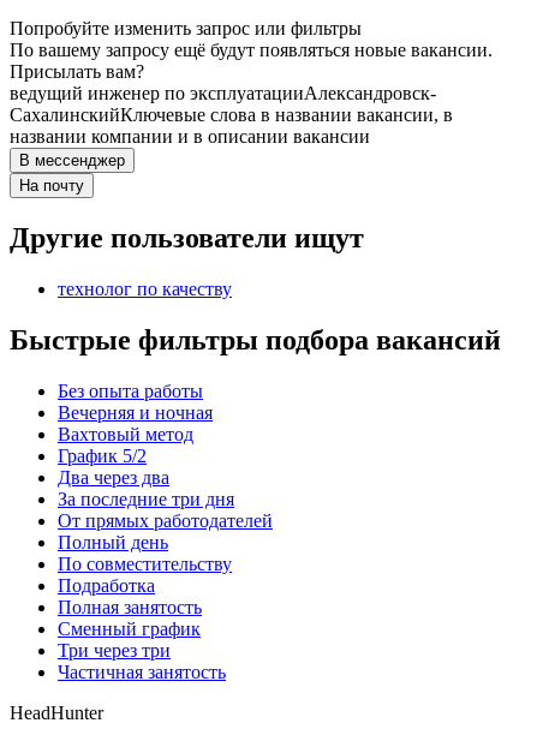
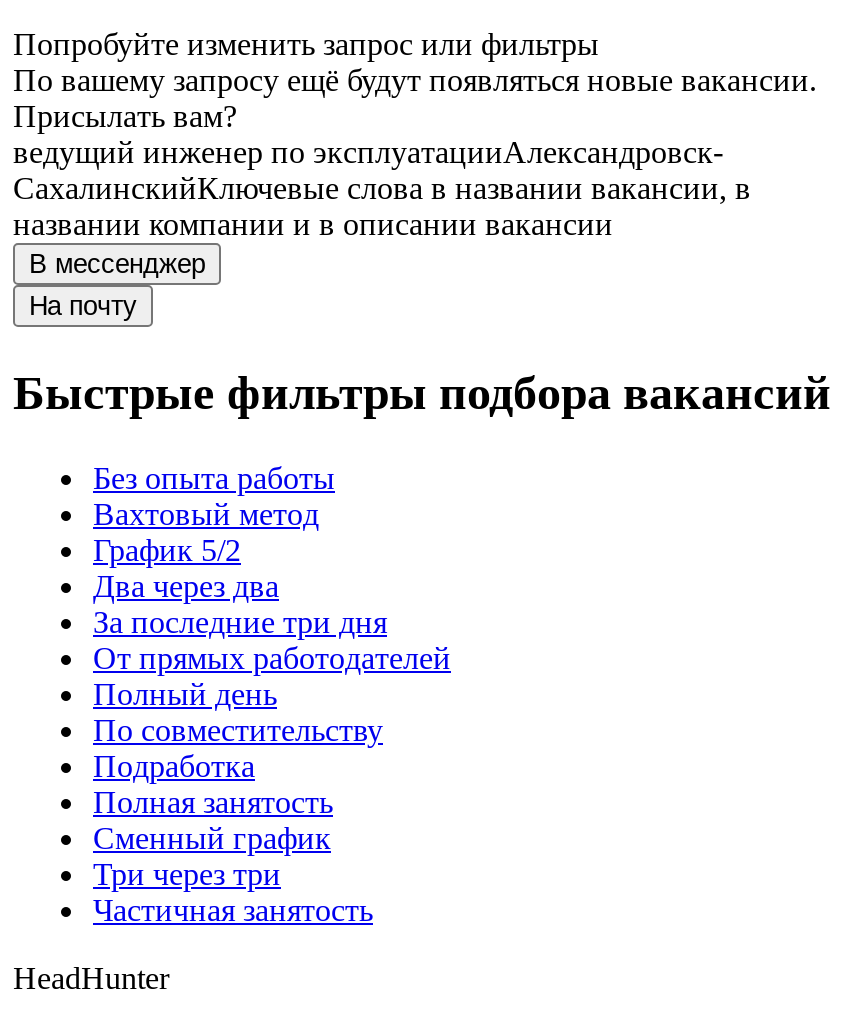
[10,222,364,299] Другие пользователи ищут | технолог по качеству -> none
[58,402,213,423] Вечерняя и ночная -> none

